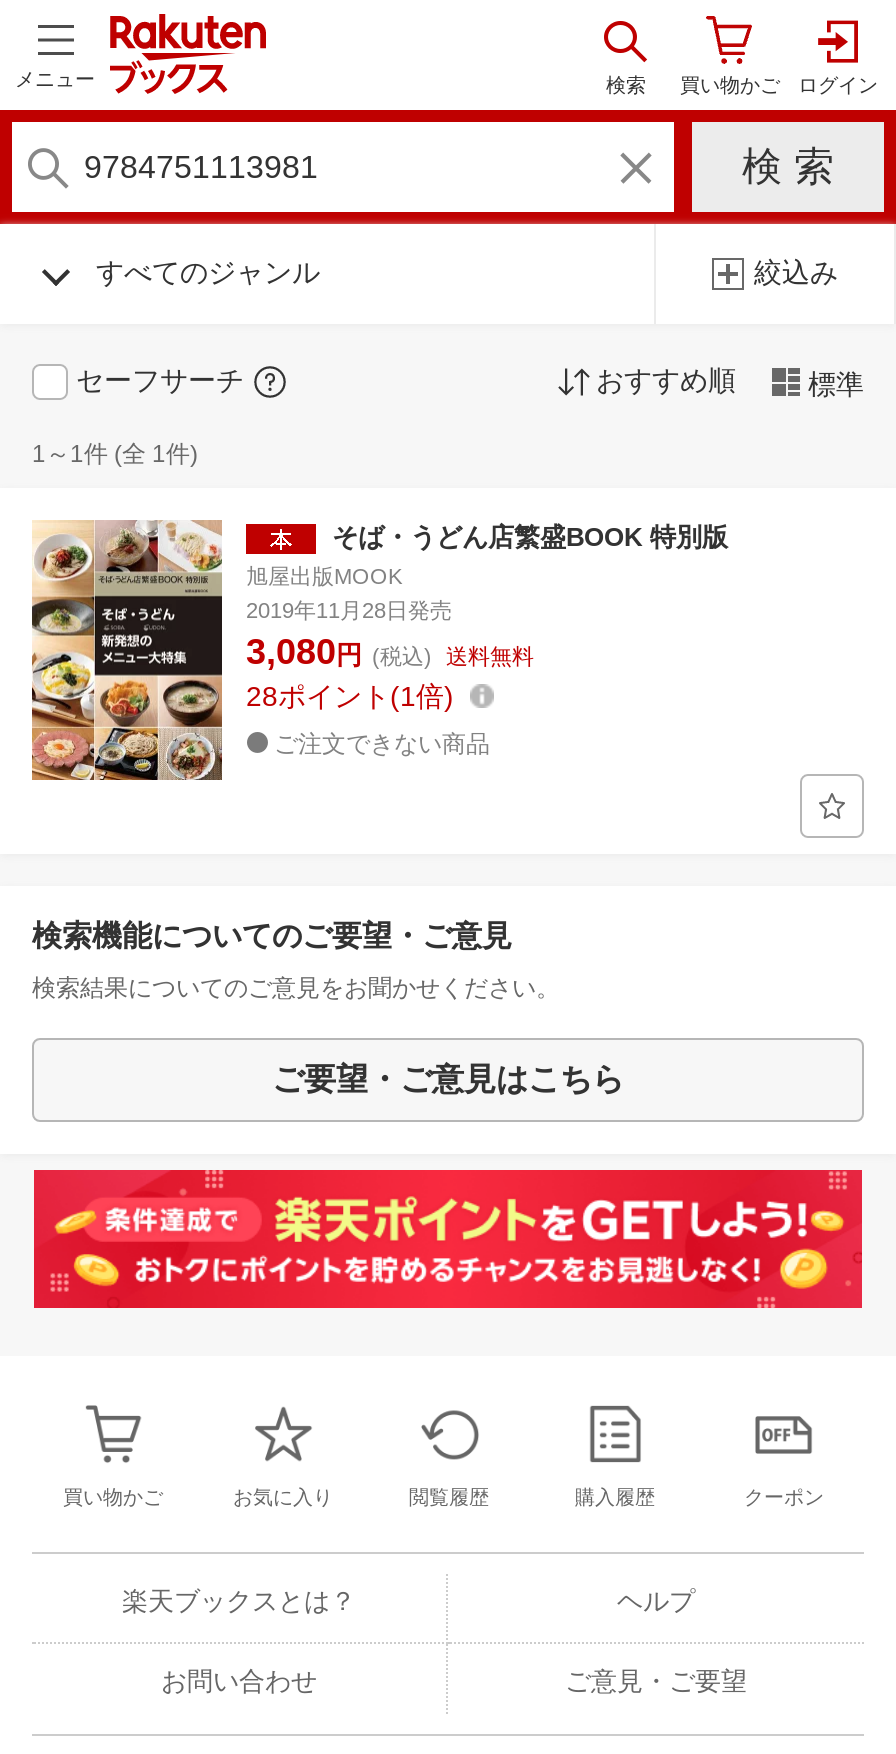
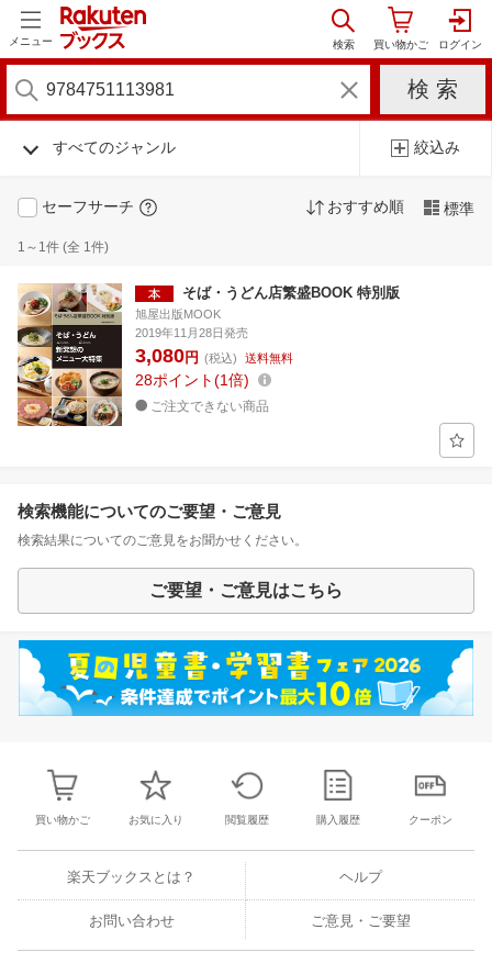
[32,1168,864,1310] [image] -> [18,639,474,717] [image]

